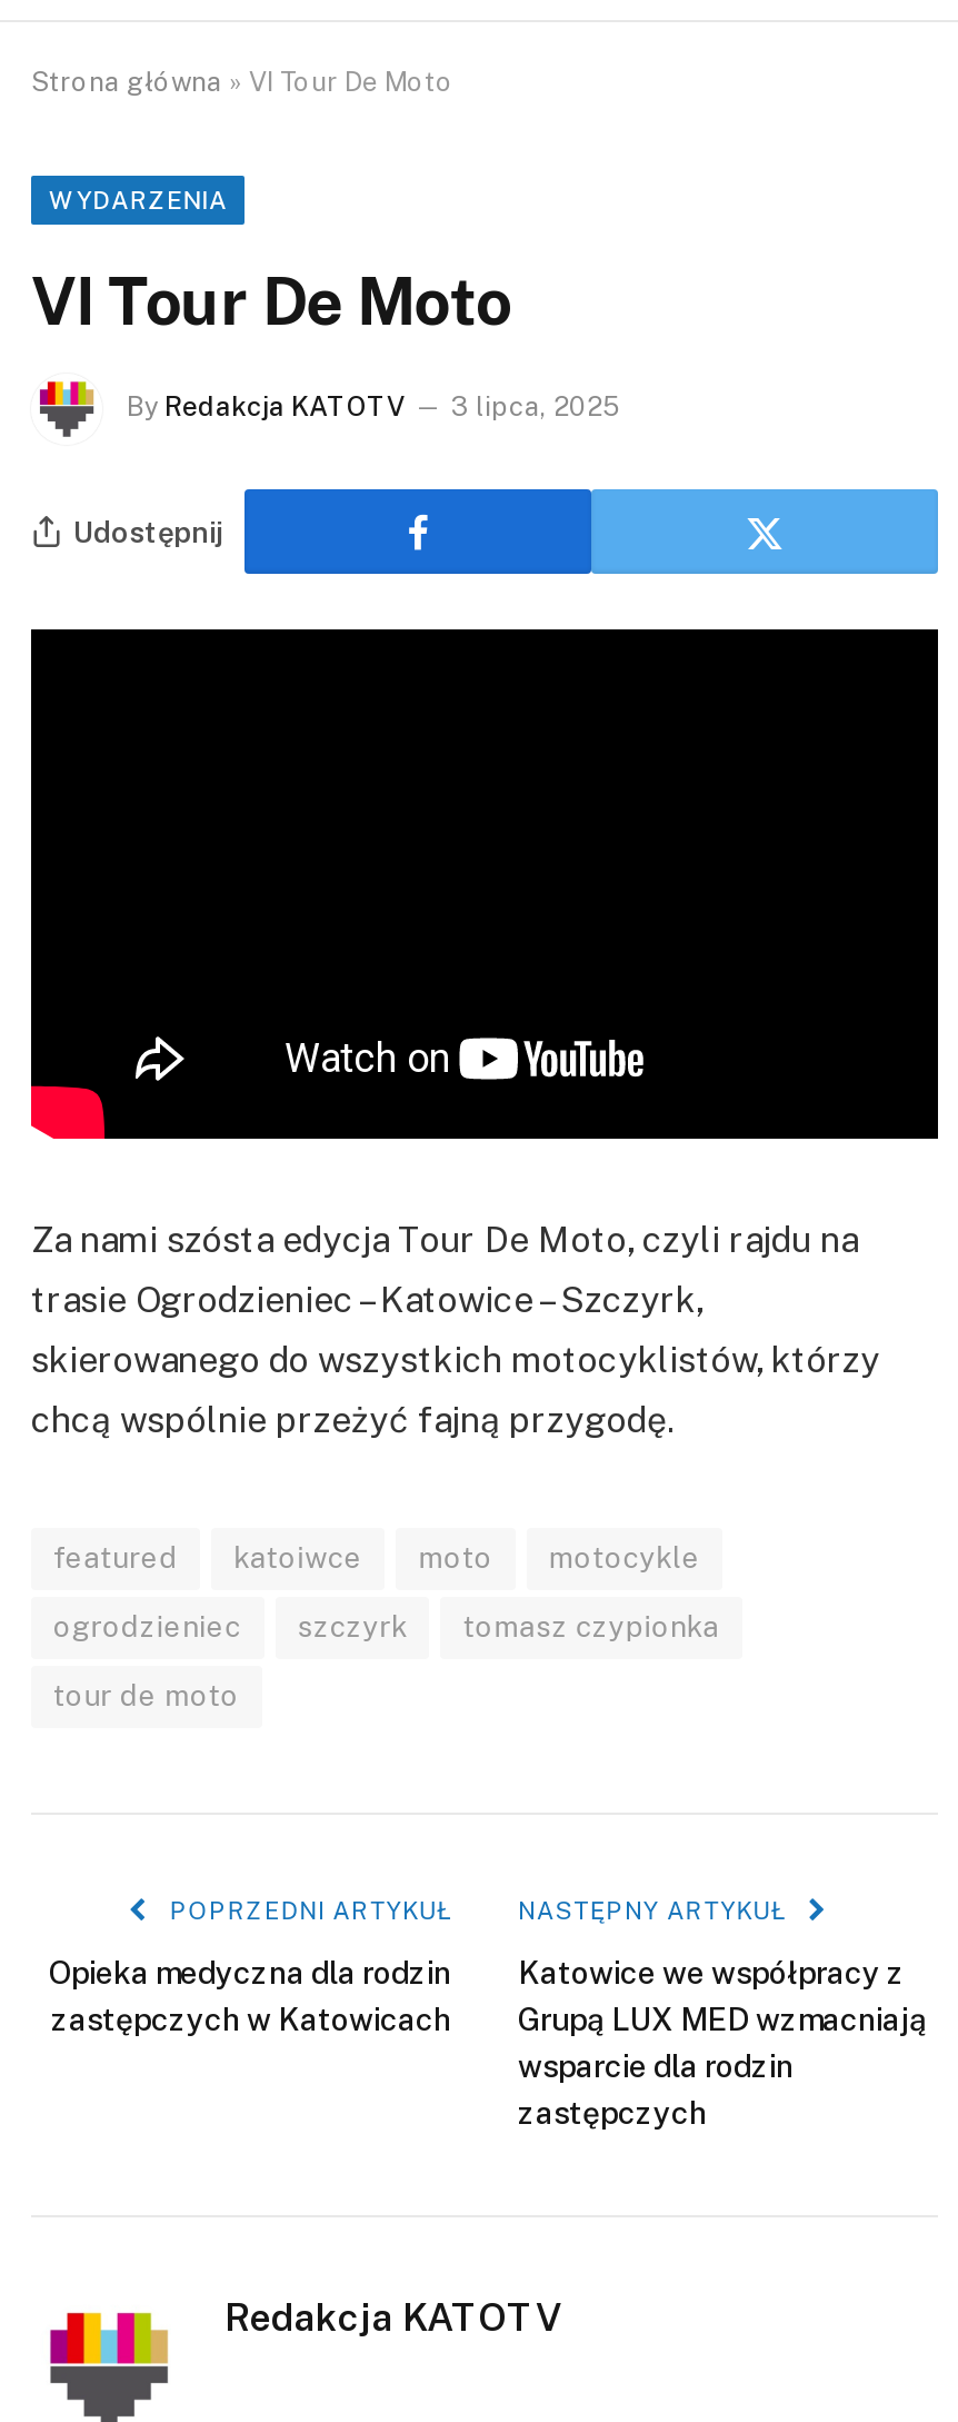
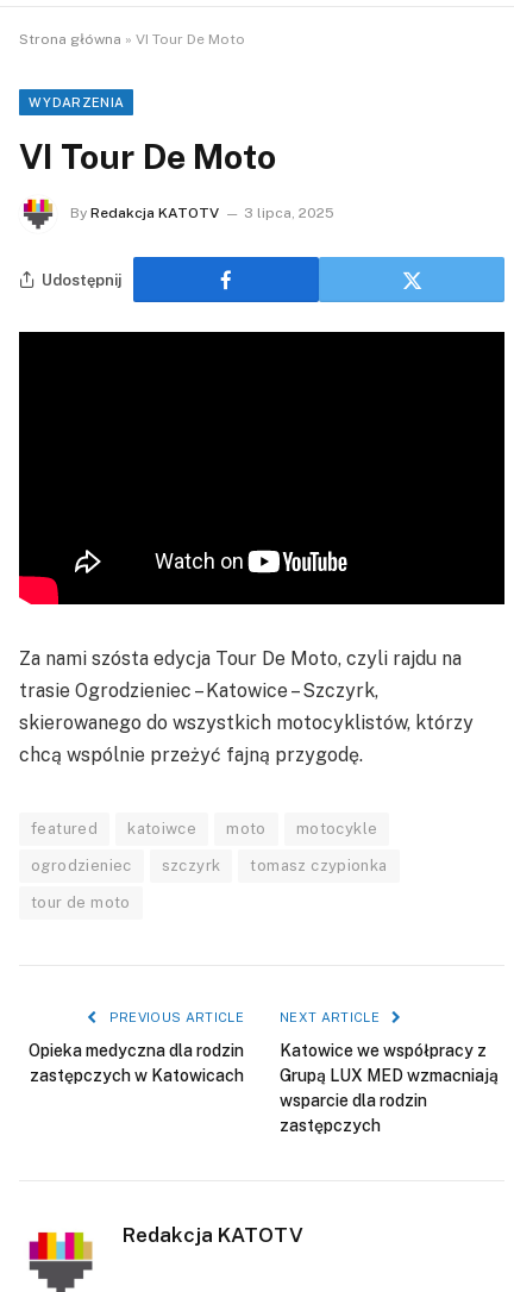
[162,1898,451,1925] POPRZEDNI ARTYKUŁ -> [105,1011,244,1025] PREVIOUS ARTICLE
[518,1898,793,1925] NASTĘPNY ARTYKUŁ -> [280,1011,383,1025] NEXT ARTICLE

